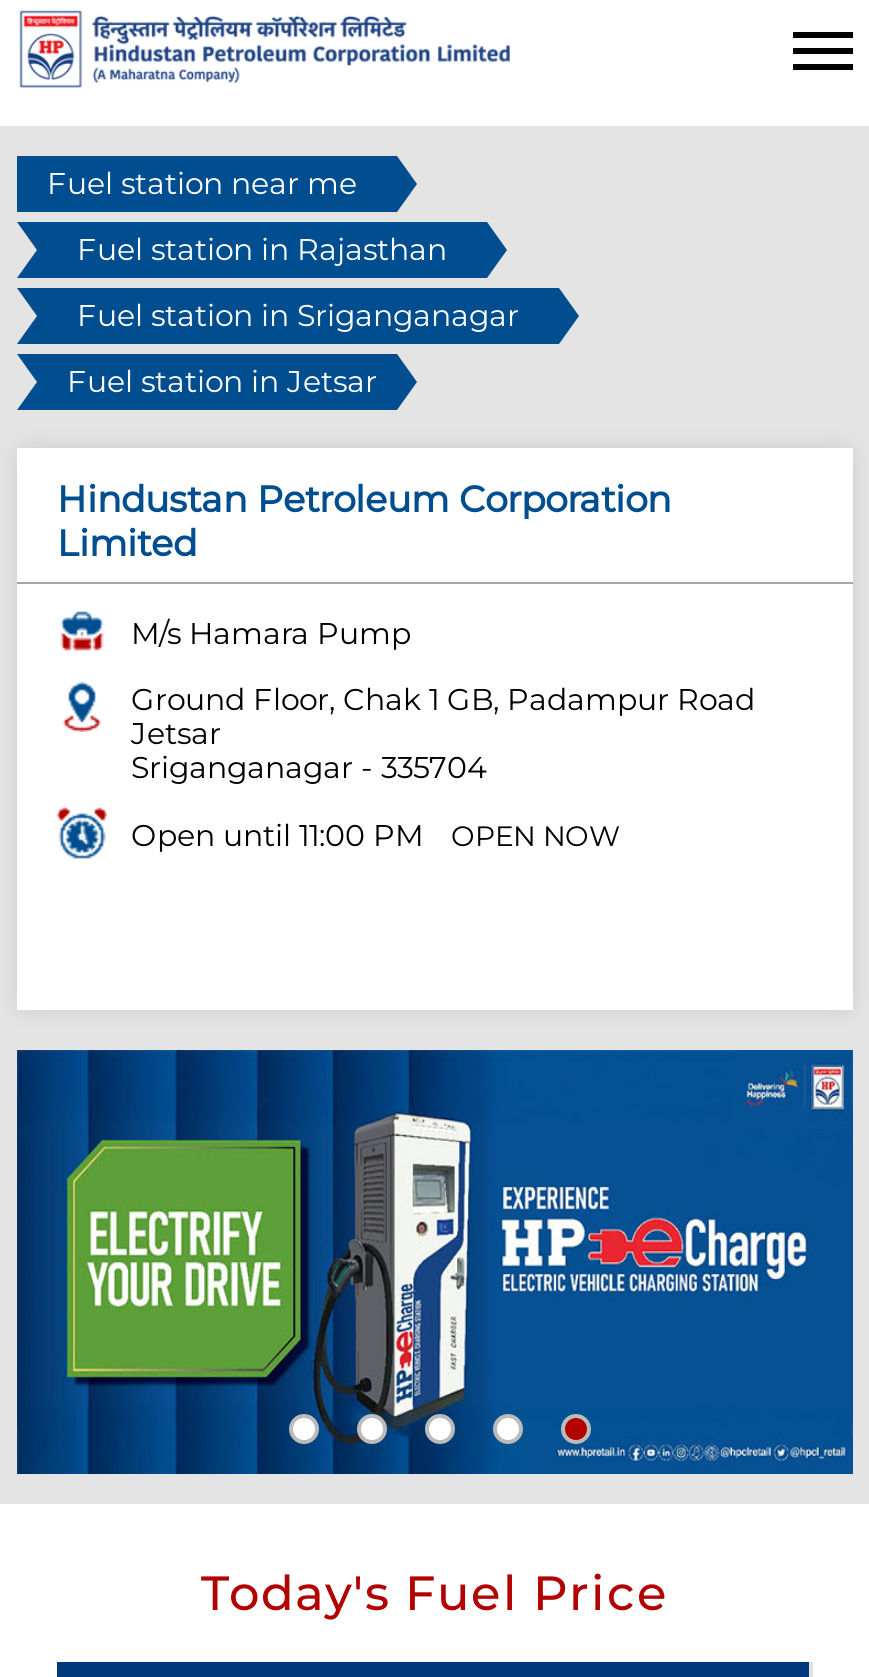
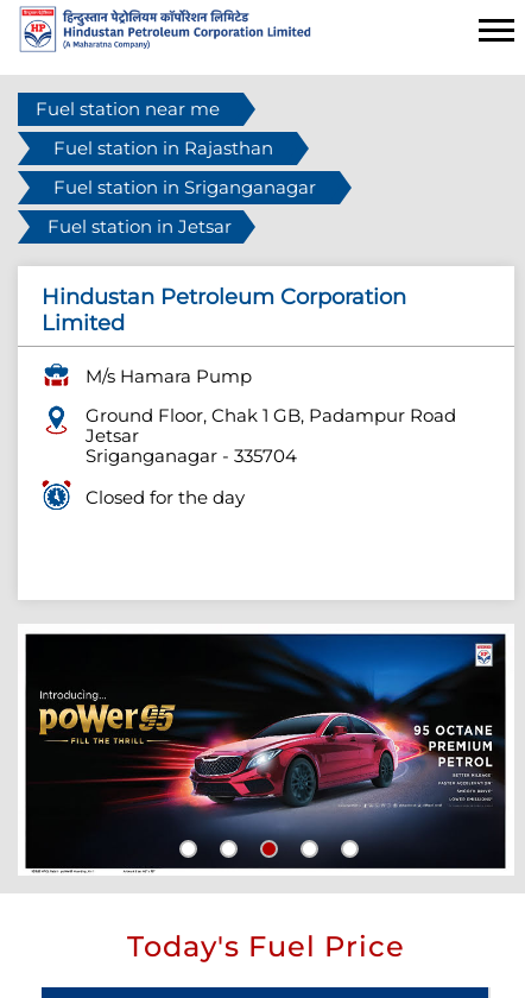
[131,815,621,853] Open until 11:00 PM | OPEN NOW -> [86,485,245,508] Closed for the day
[15,1048,855,1476] [image] -> [18,624,514,876] [image]

